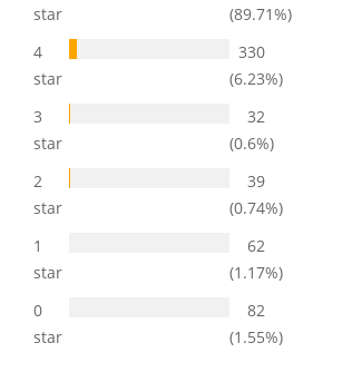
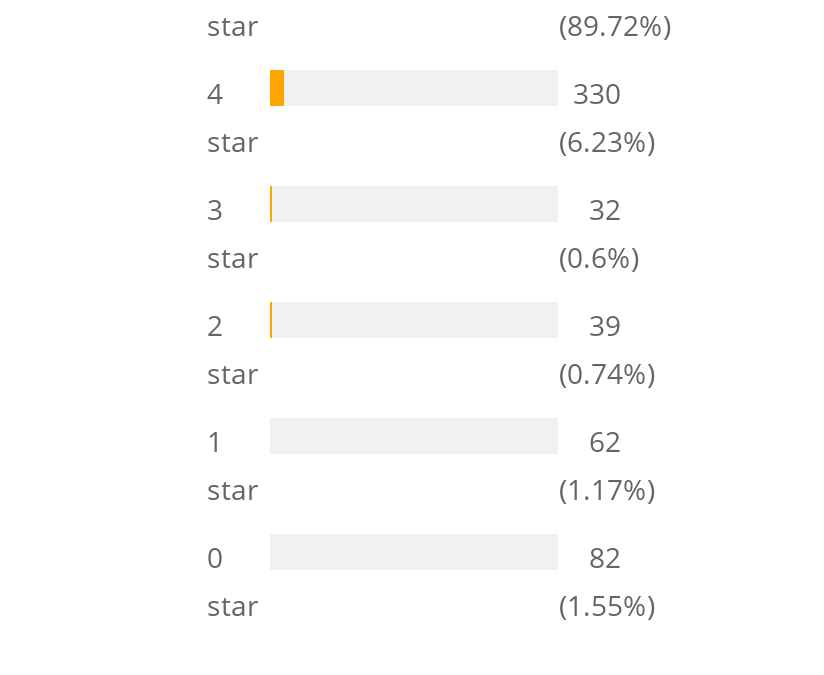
[230,3,292,25] (89.71%) -> [559,6,671,44] (89.72%)

